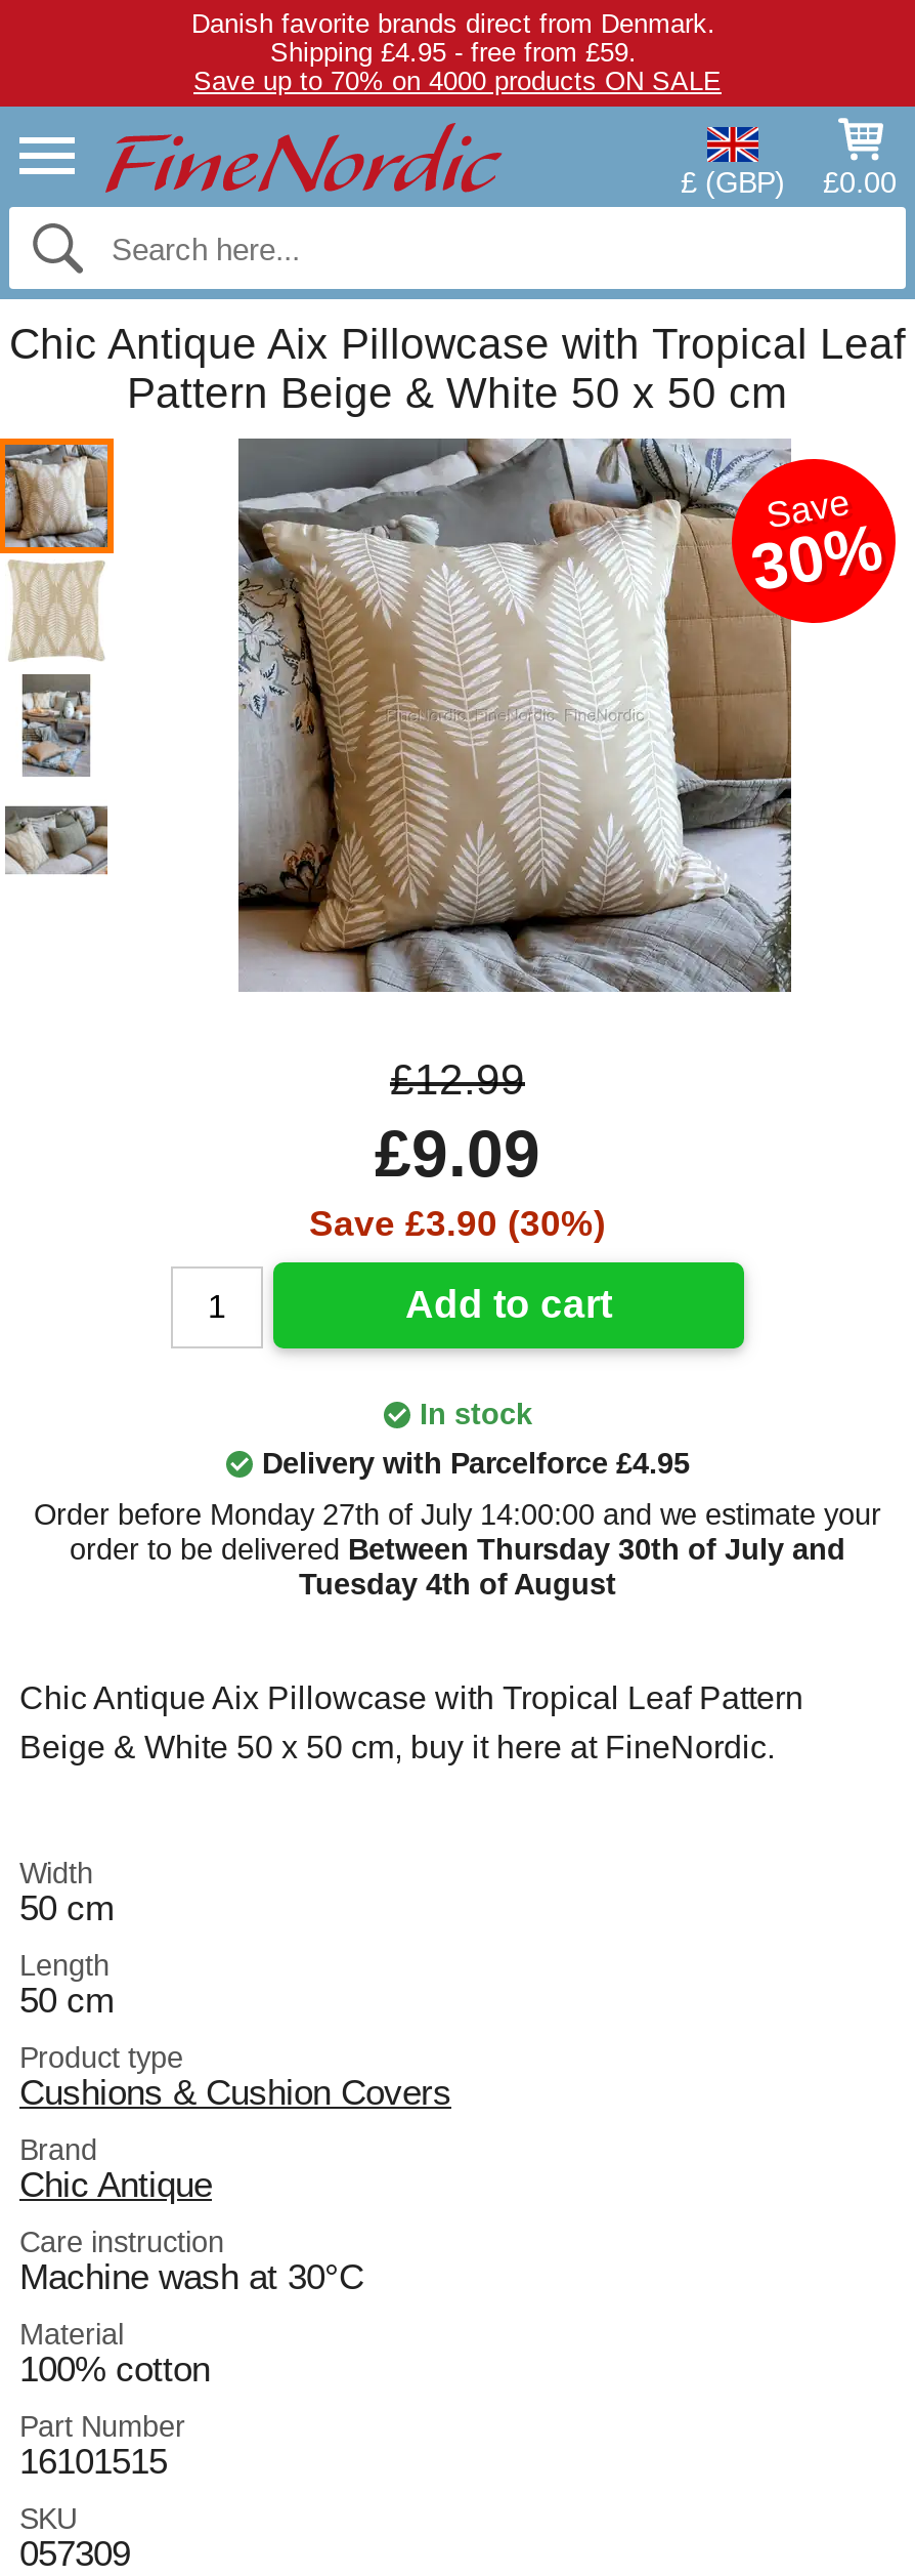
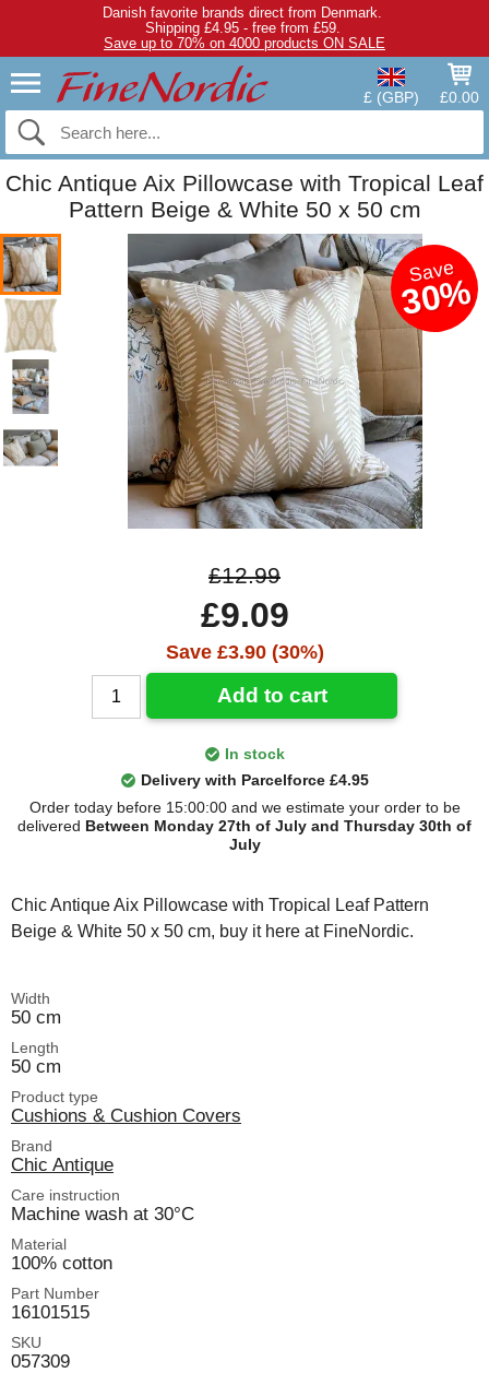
[34,1498,881,1601] Order before Monday 27th of July 14:00:00 and we estimate your | order to be delivered Between Thursday 30th of July and | Tuesday 4th of August -> [17,798,472,853] Order today before 15:00:00 and we estimate your order to be | delivered Between Monday 27th of July and Thursday 30th of | July

